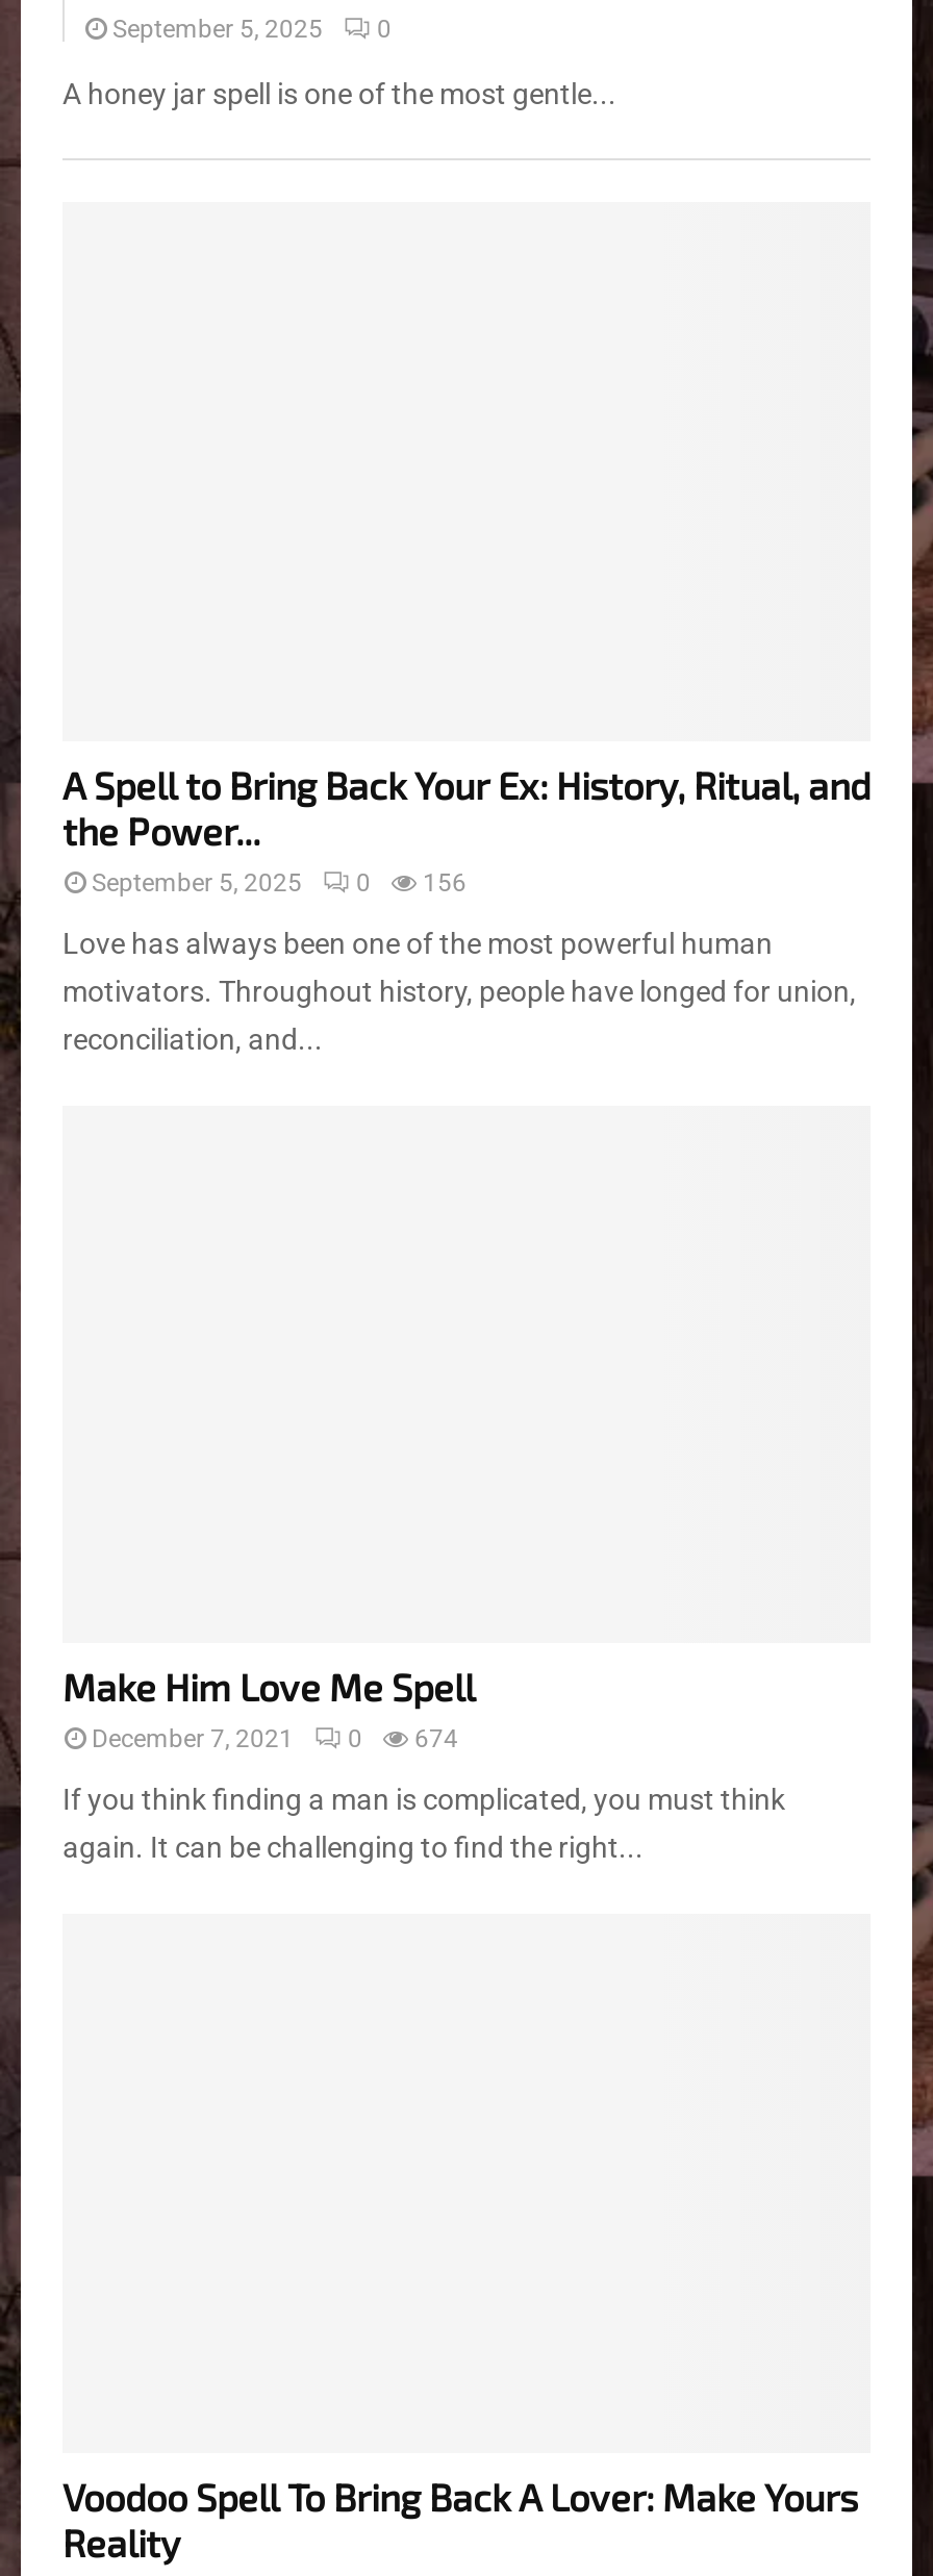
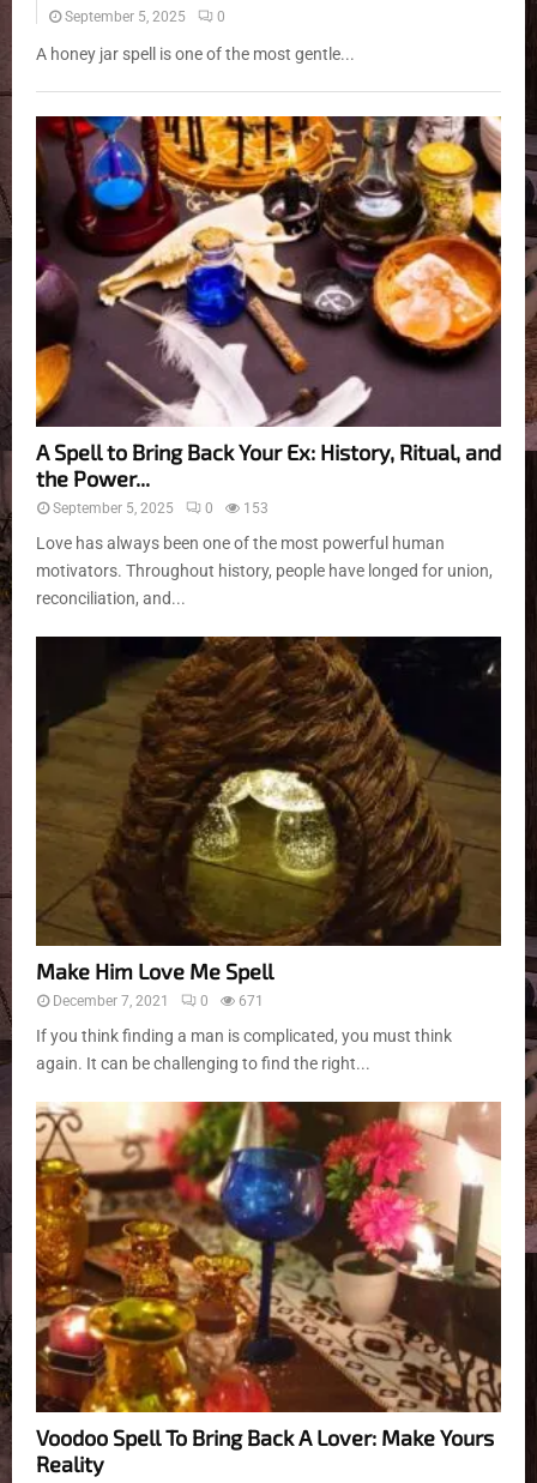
none -> [35,115,502,428] [image]
[92,868,466,897] September 5, 2025 0 156 -> [53,500,268,516] September 5, 2025 0 153
none -> [35,635,502,947] [image]
[92,1725,458,1754] December 7, 2021 0 674 -> [53,993,264,1010] December 7, 2021 0 671
none -> [35,1101,502,1413] [image]

